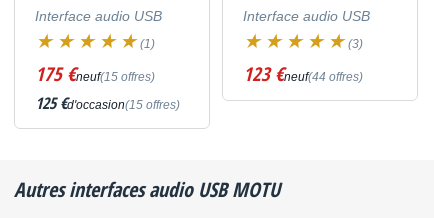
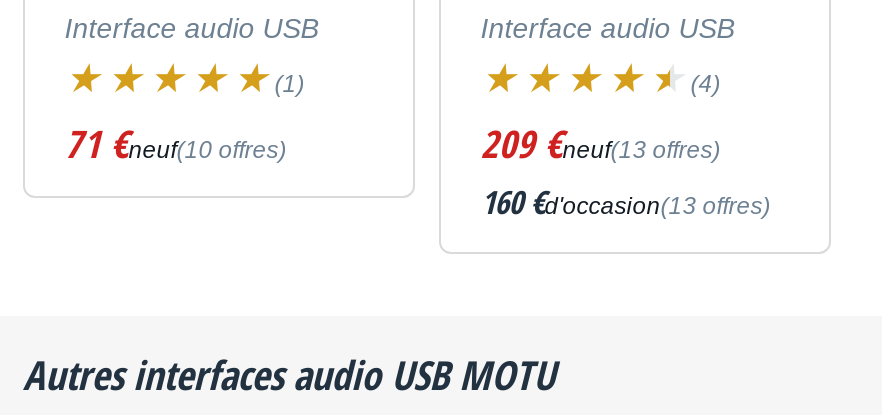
[243,37,363,87] (3) | 123 €neuf(44 offres) -> [481,71,771,225] (4) | 209 €neuf(13 offres) | 160 €d'occasion(13 offres)
[35,61,180,114] 175 €neuf(15 offres) | 125 €d'occasion(15 offres) -> [65,119,287,171] 71 €neuf(10 offres)

